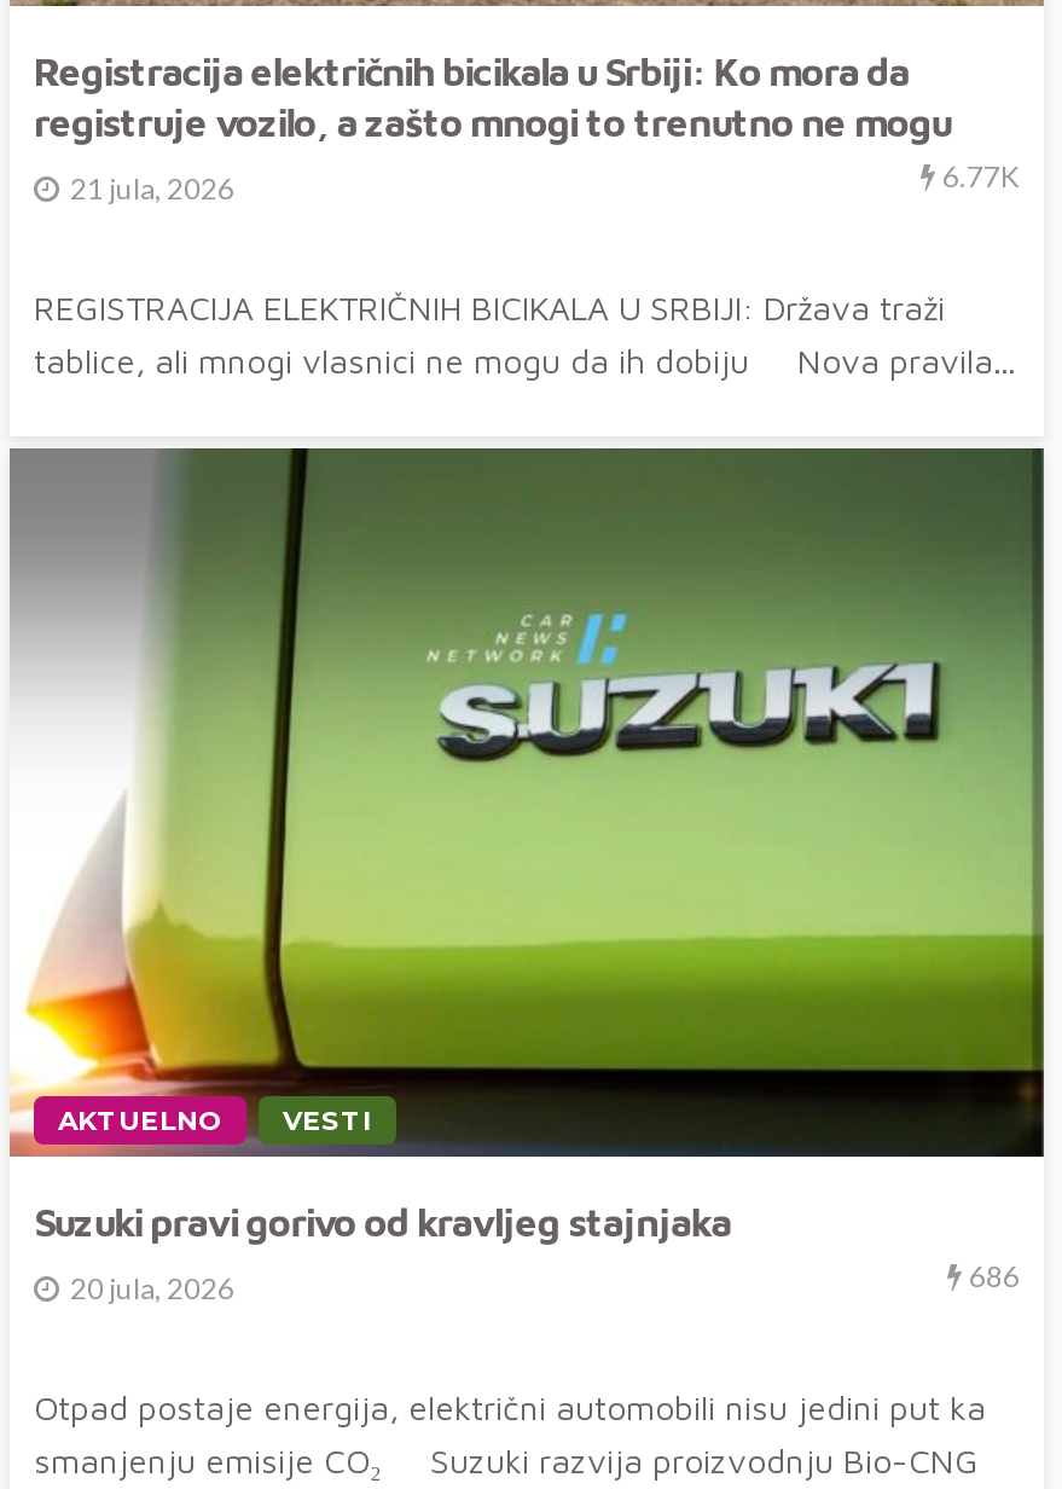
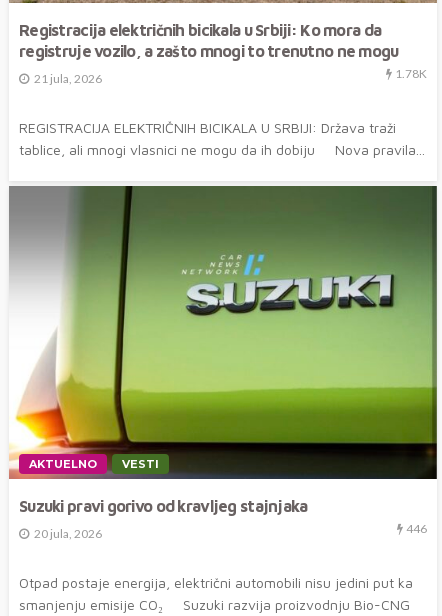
[942,159,1020,195] 6.77K -> [395,66,427,81] 1.78K
[969,1259,1020,1295] 686 -> [406,521,427,536] 446

